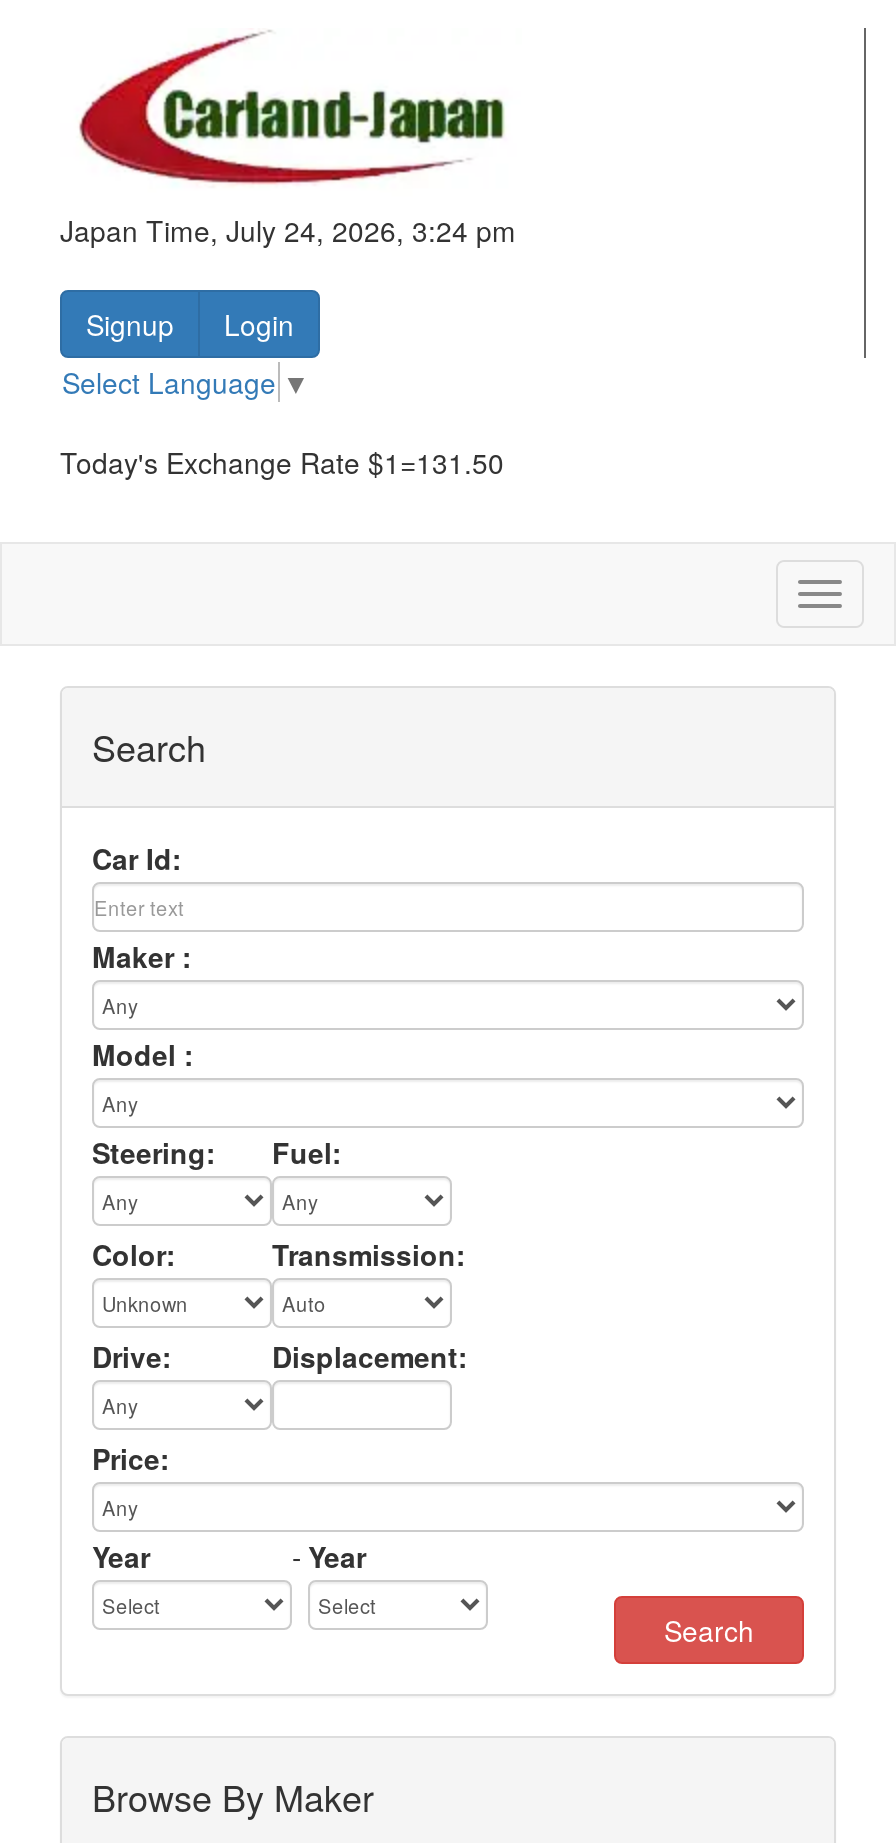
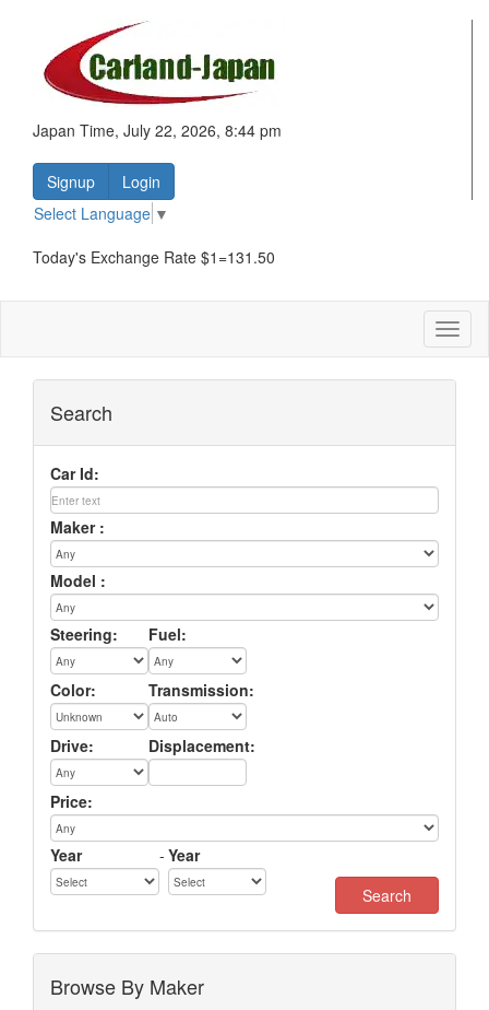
[60,210,516,250] Japan Time, July 24, 2026, 3:24 pm -> [33,119,282,141] Japan Time, July 22, 2026, 8:44 pm

